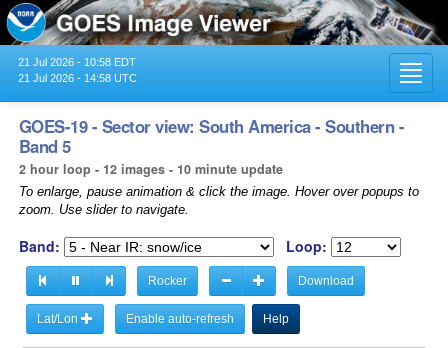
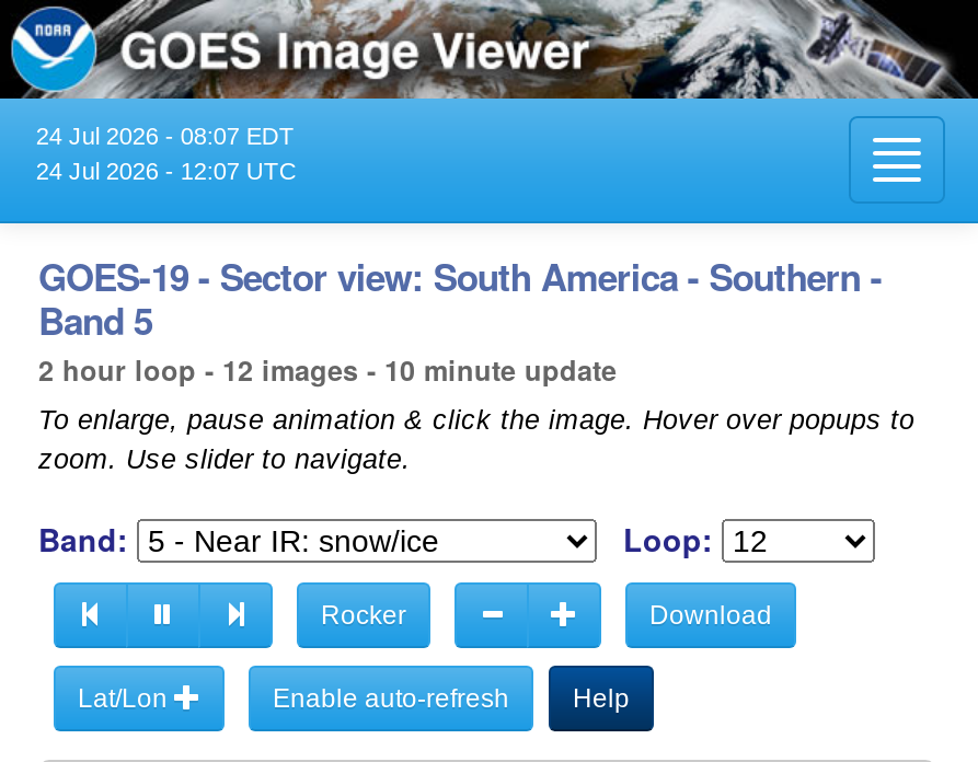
[18,56,136,68] 21 Jul 2026 - 10:58 EDT -> [36,122,294,148] 24 Jul 2026 - 08:07 EDT
[18,72,137,84] 21 Jul 2026 - 14:58 UTC -> [36,157,297,183] 24 Jul 2026 - 12:07 UTC

